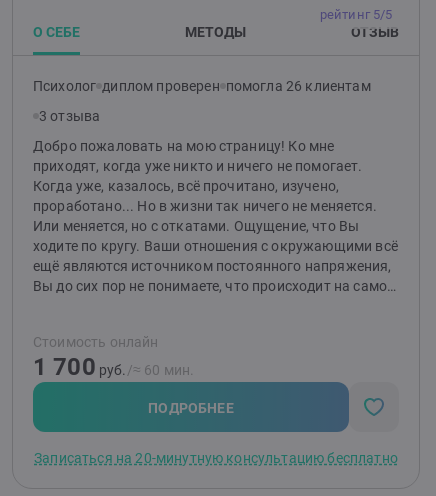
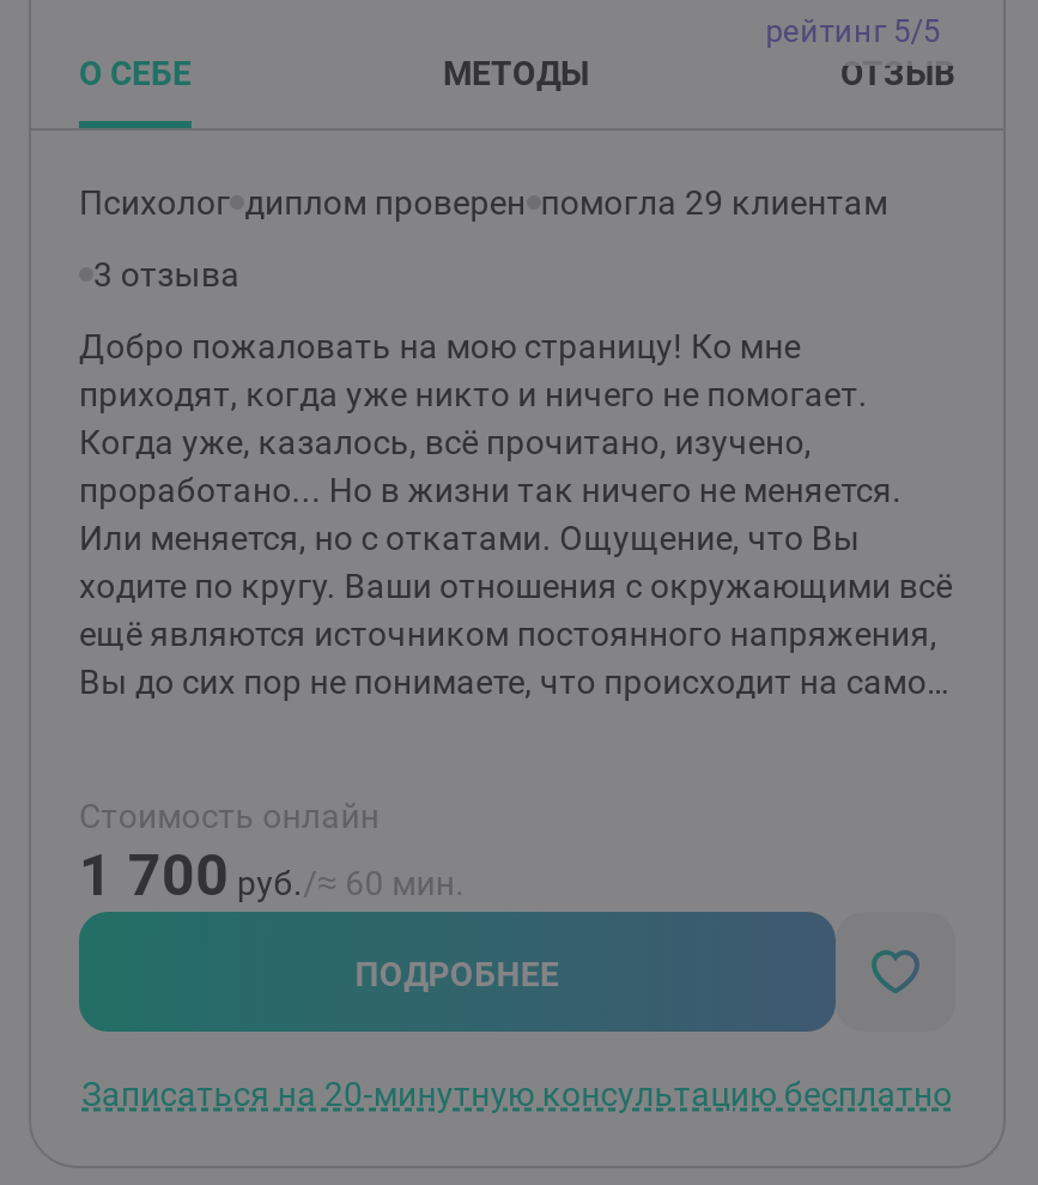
[33,78,371,94] Психолог диплом проверен помогла 26 клиентам -> [79,183,888,222] Психолог диплом проверен помогла 29 клиентам

